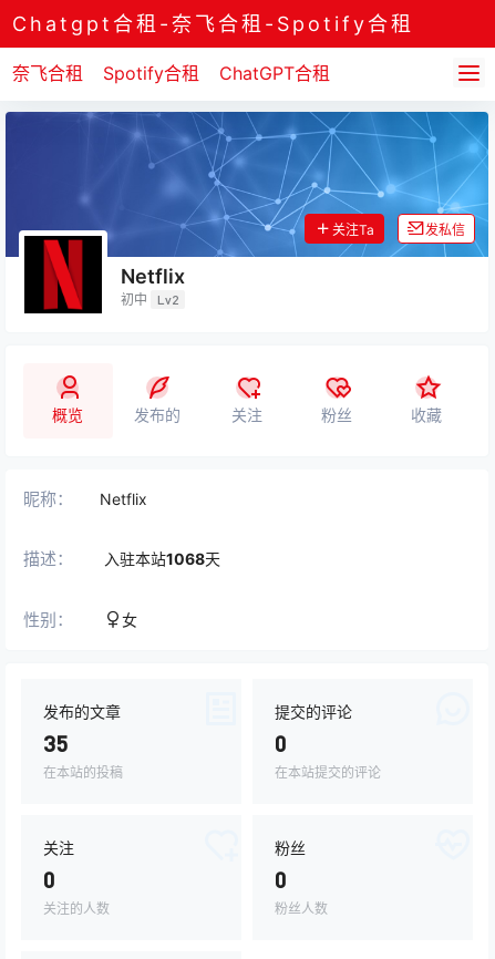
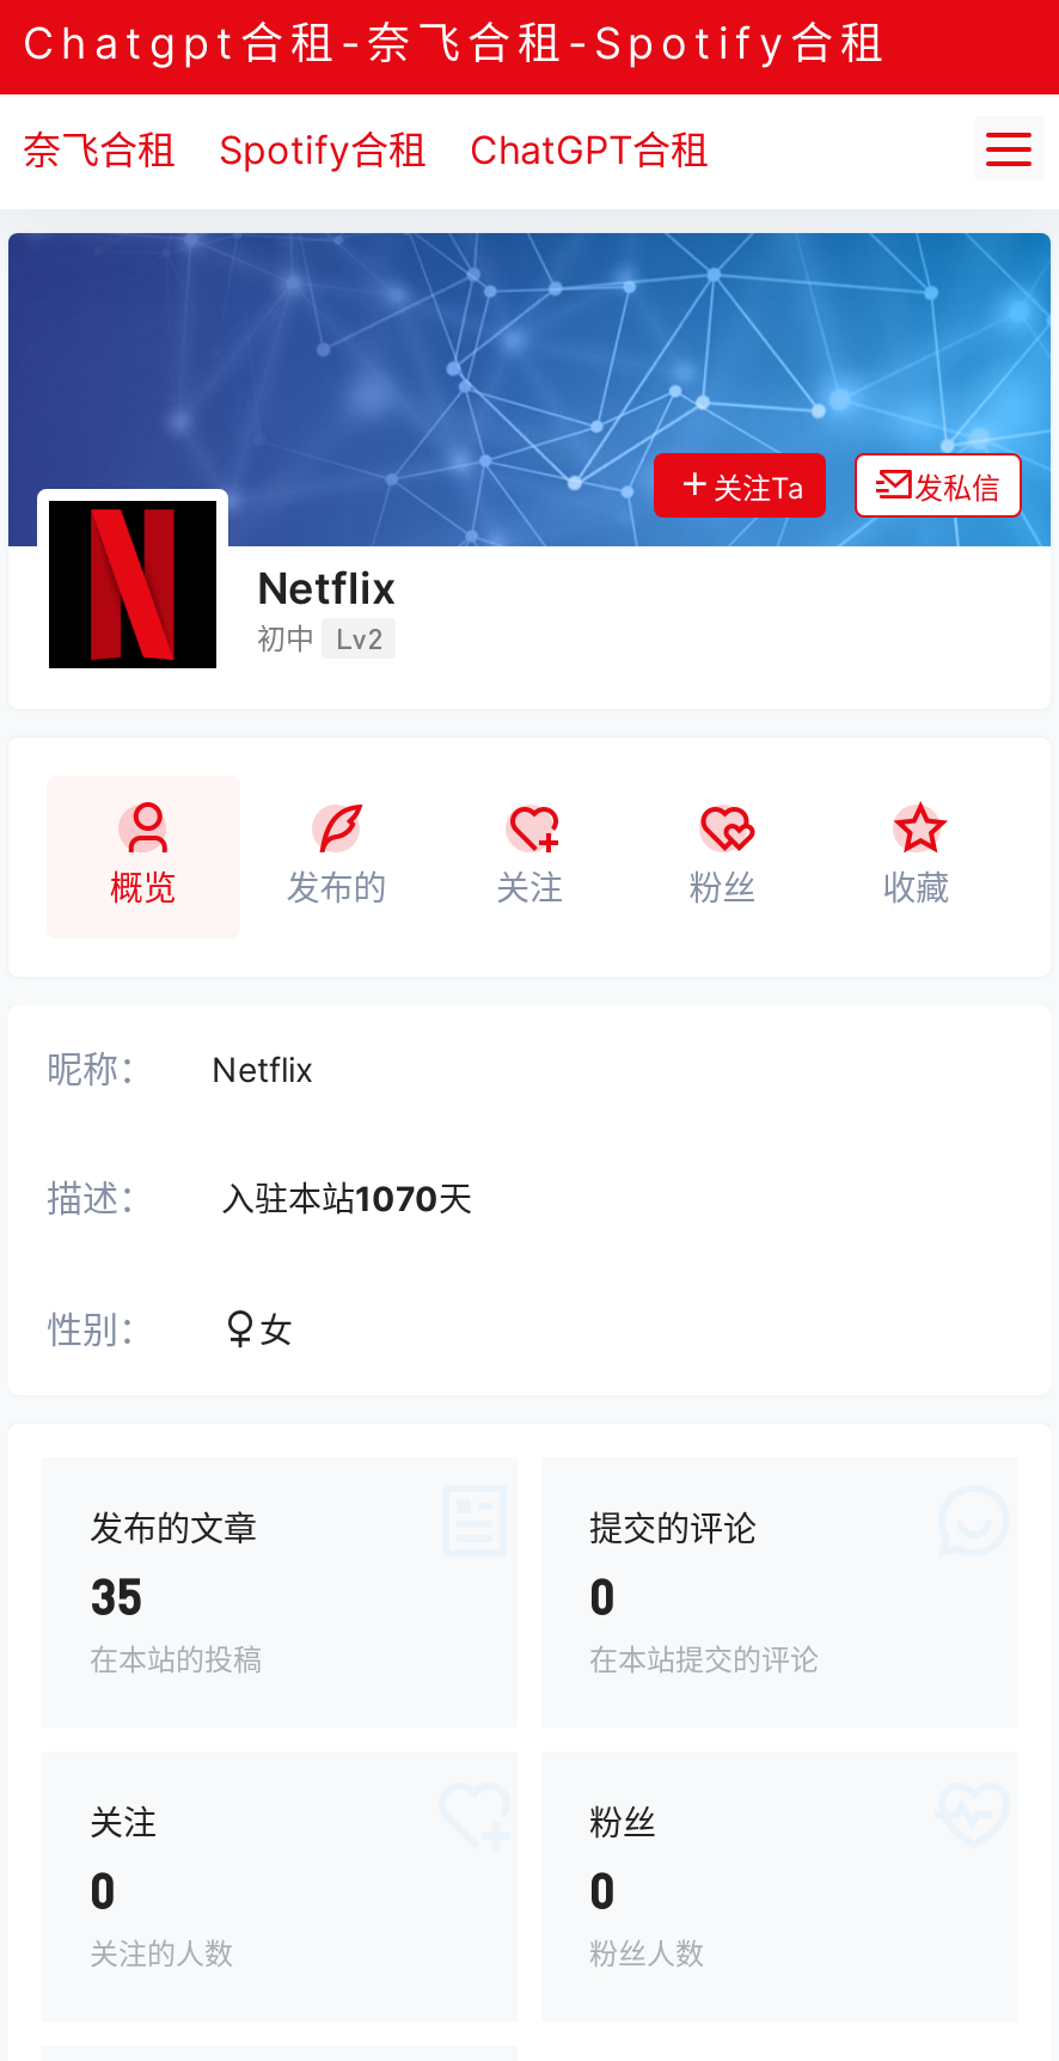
[23,548,220,569] 描述： 入驻本站1068天 -> [47,1175,472,1220] 描述： 入驻本站1070天

